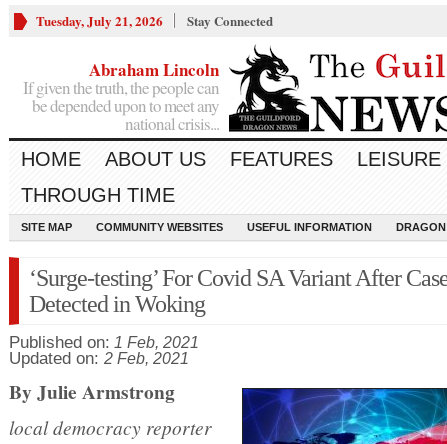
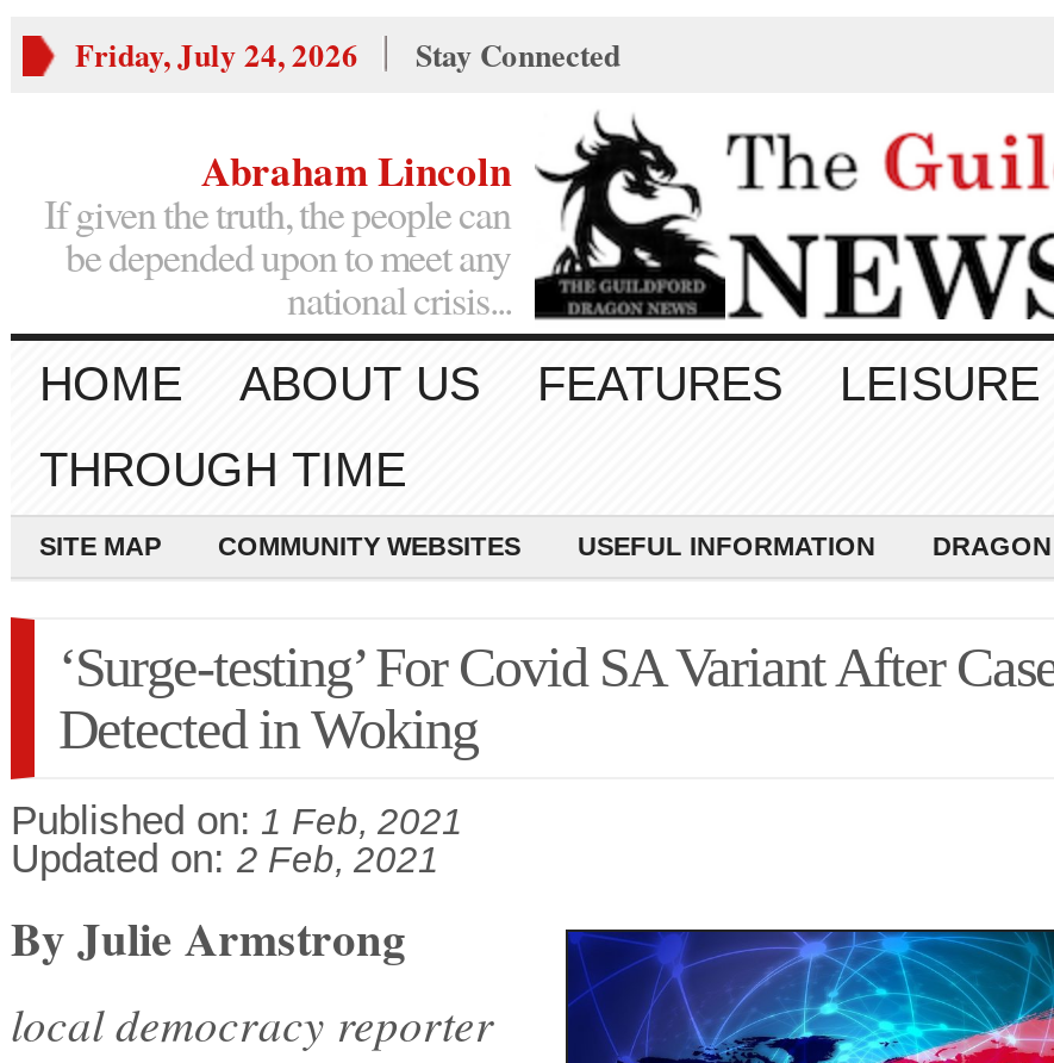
[36,11,273,30] Tuesday, July 21, 2026 Stay Connected -> [75,31,620,76] Friday, July 24, 2026 Stay Connected

